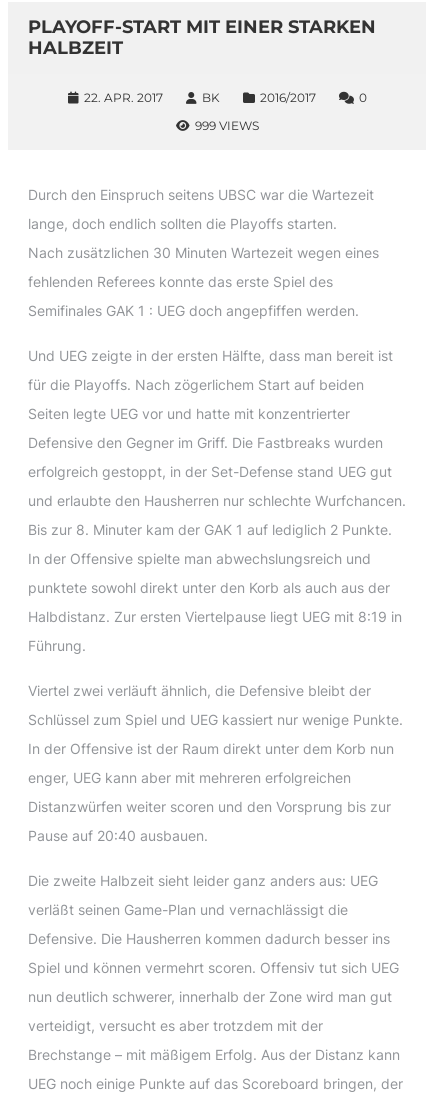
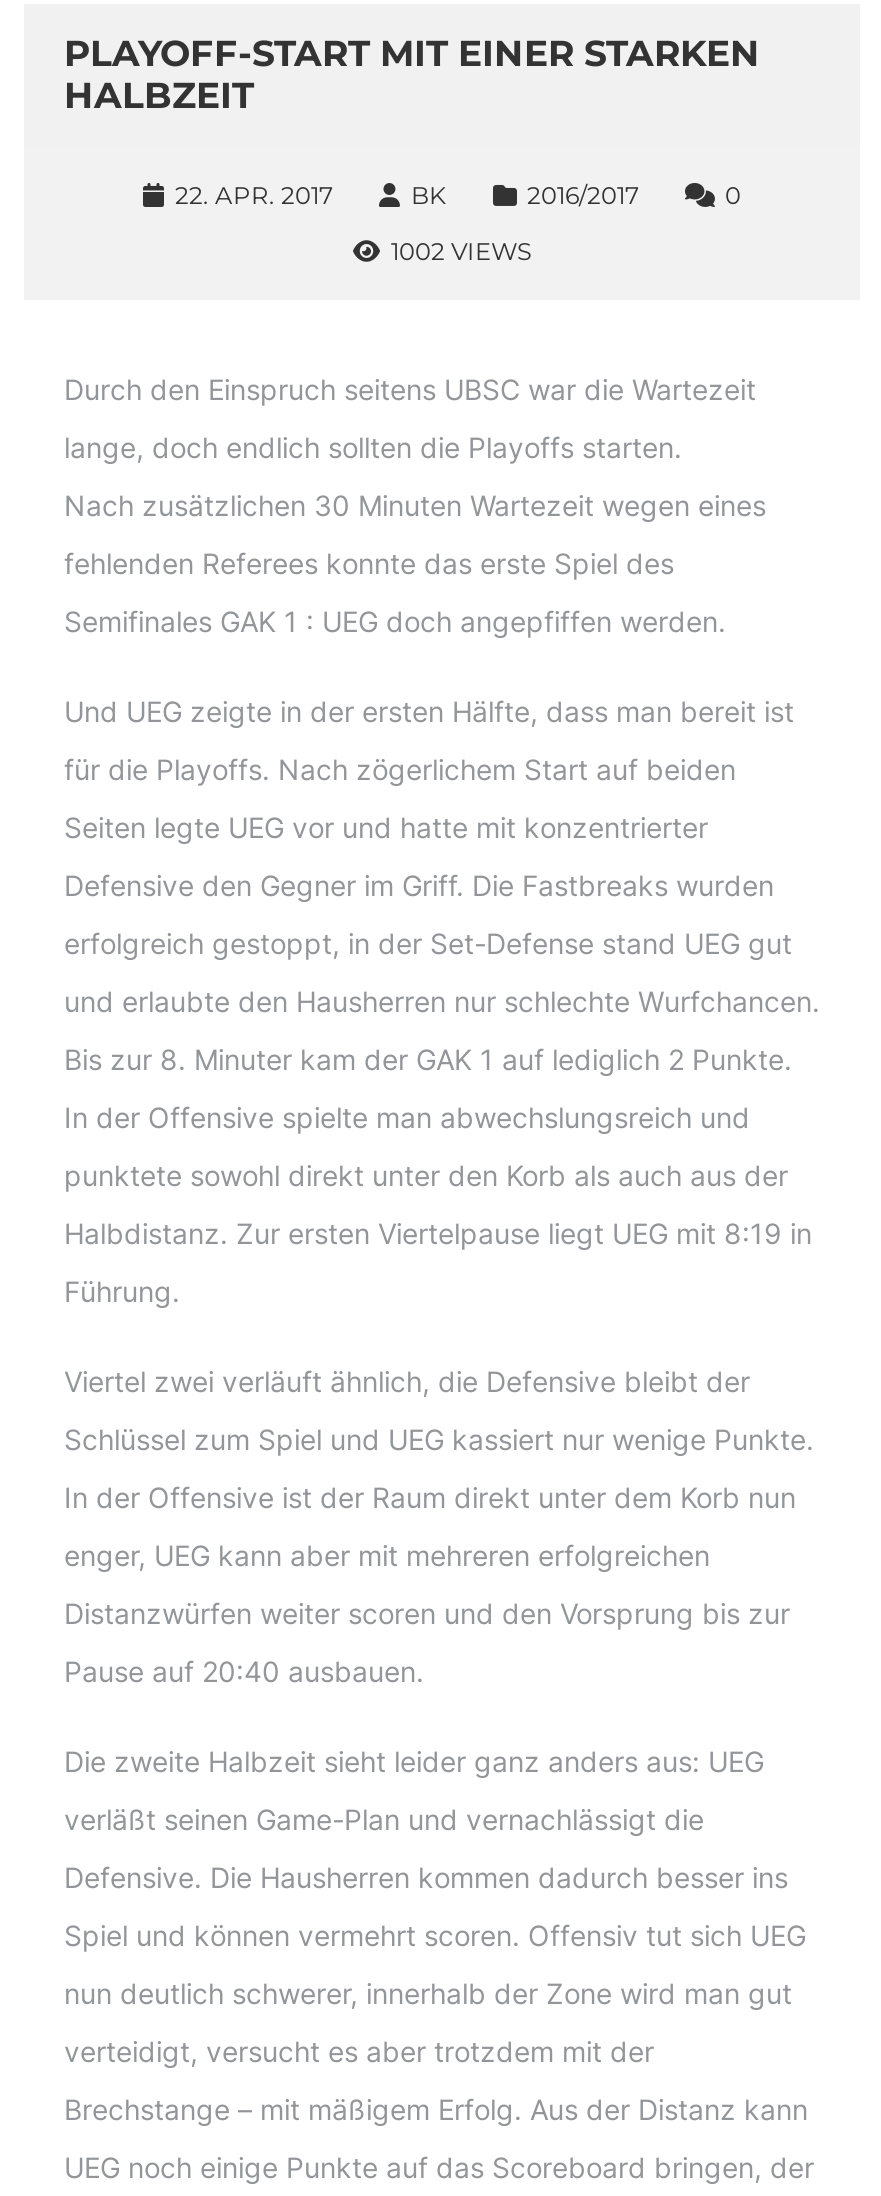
[194,118,258,133] 999 VIEWS -> [391,236,531,266] 1002 VIEWS

